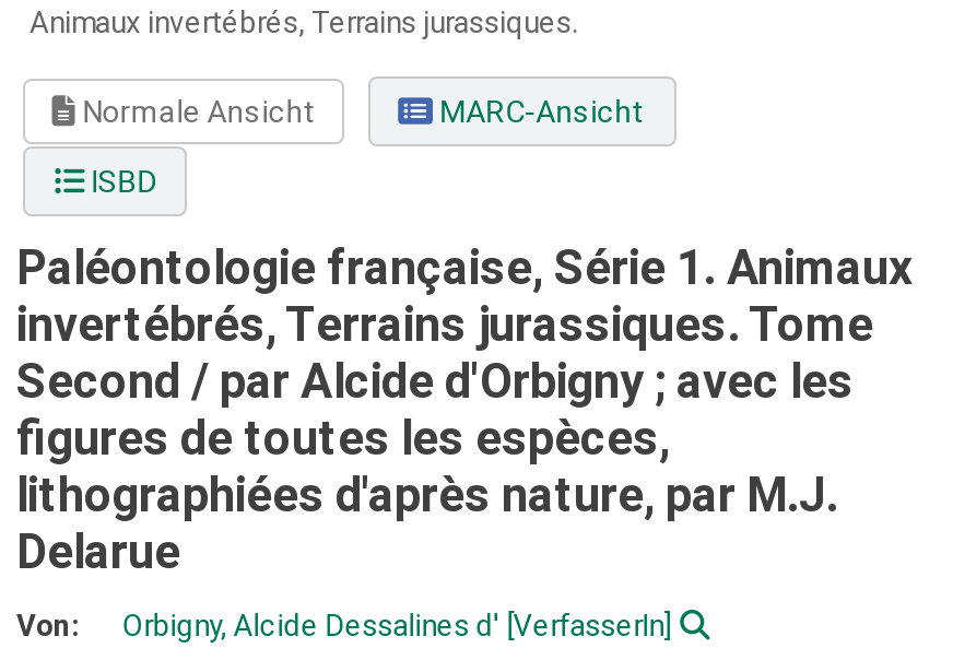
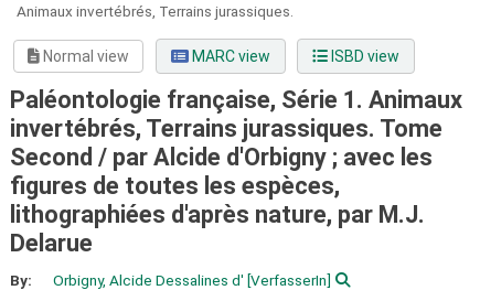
[76,94,645,199] Normale Ansicht | MARC-Ansicht | ISBD -> [40,48,399,65] Normal view | MARC view | ISBD view
[16,607,80,642] Von: -> [10,271,32,288] By:

